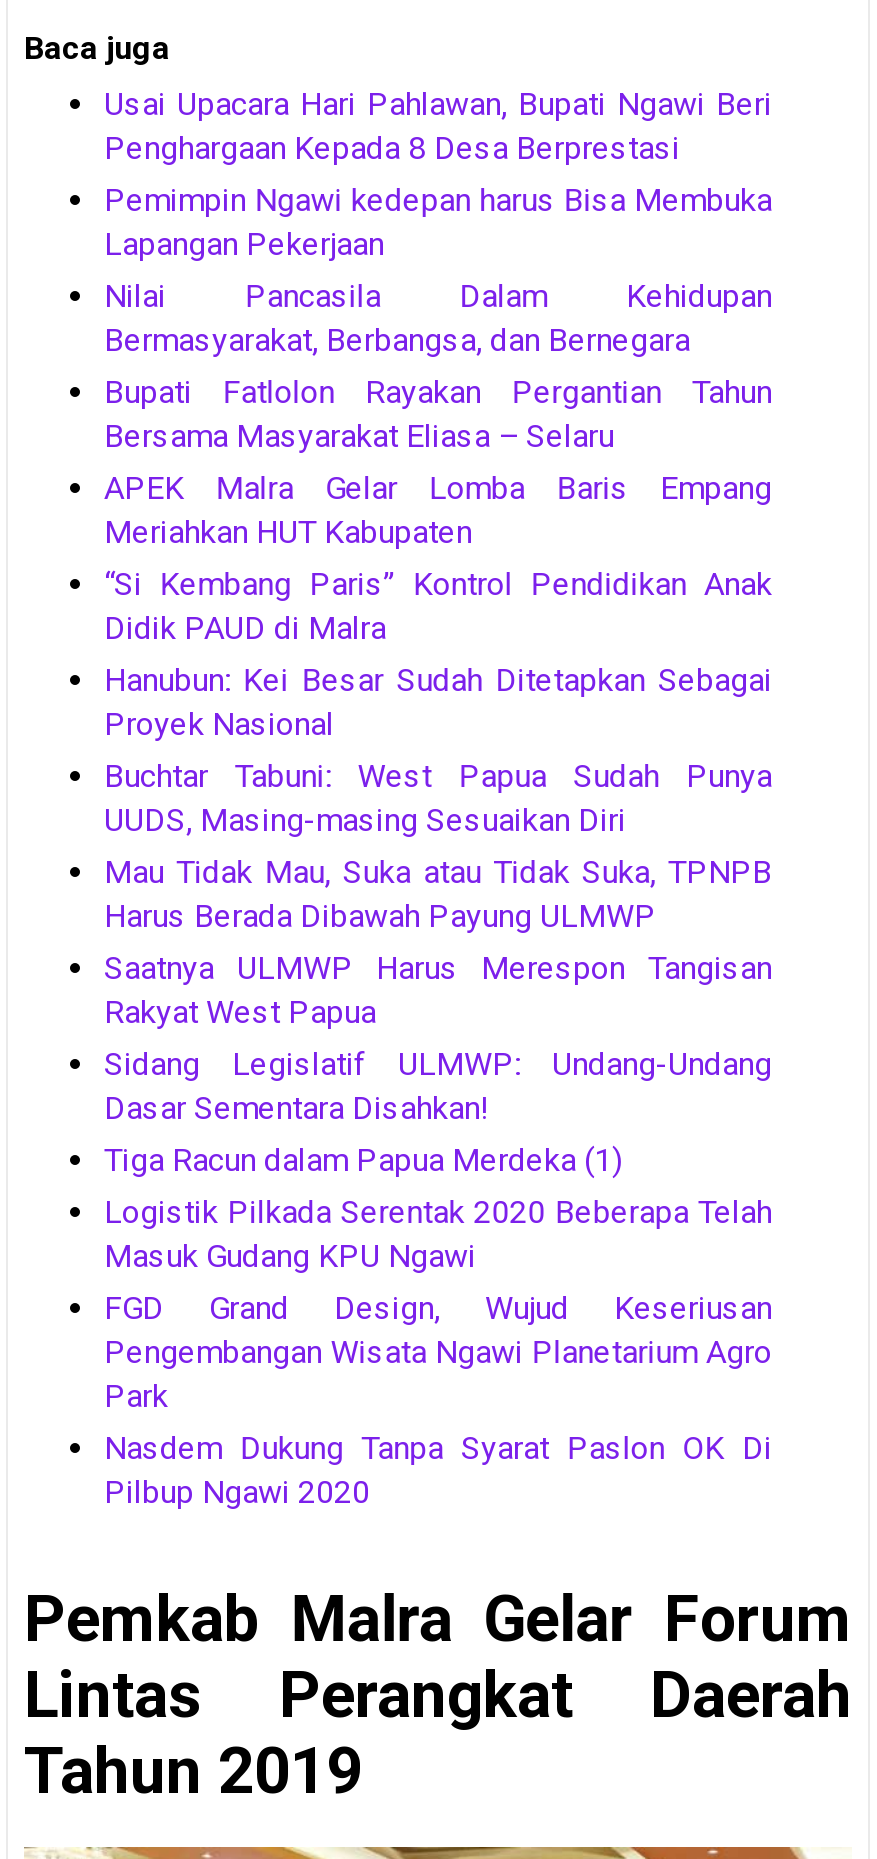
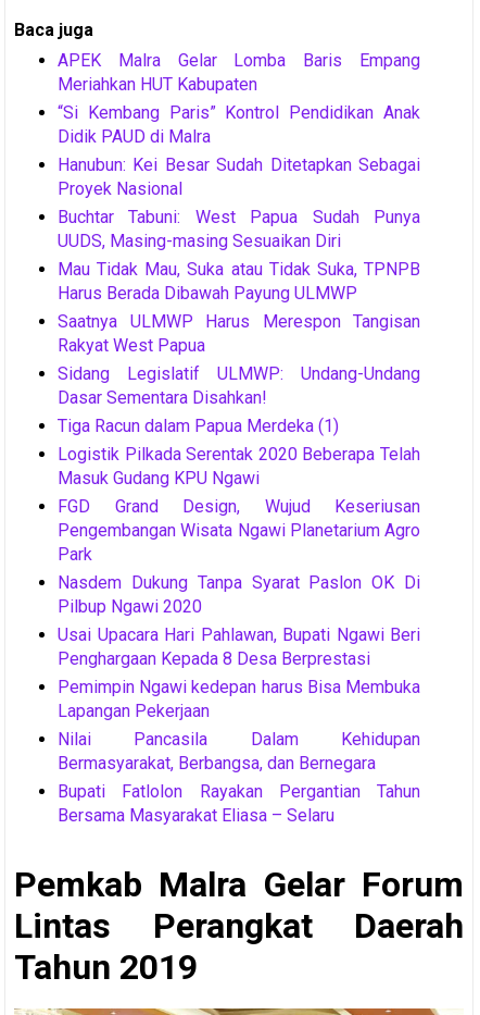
moved [104,84,772,454] -> [58,624,420,825]: Usai Upacara Hari Pahlawan, Bupati Ngawi Beri | Penghargaan Kepada 8 Desa Berprestasi | Pemimpin Ngawi kedepan harus Bisa Membuka | Lapangan Pekerjaan | Nilai Pancasila Dalam Kehidupan | Bermasyarakat, Berbangsa, dan Bernegara | Bupati Fatlolon Rayakan Pergantian Tahun | Bersama Masyarakat Eliasa – Selaru
moved [104,468,772,1510] -> [58,50,420,616]: APEK Malra Gelar Lomba Baris Empang | Meriahkan HUT Kabupaten | “Si Kembang Paris” Kontrol Pendidikan Anak | ... | Nasdem Dukung Tanpa Syarat Paslon OK Di | Pilbup Ngawi 2020

